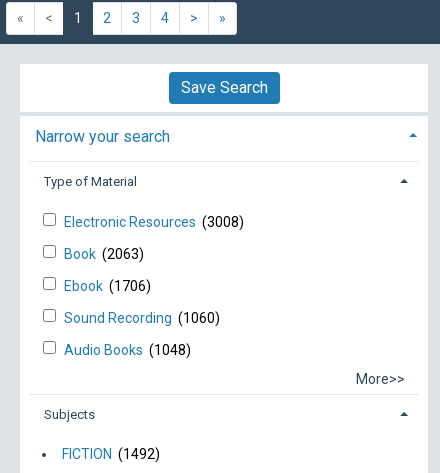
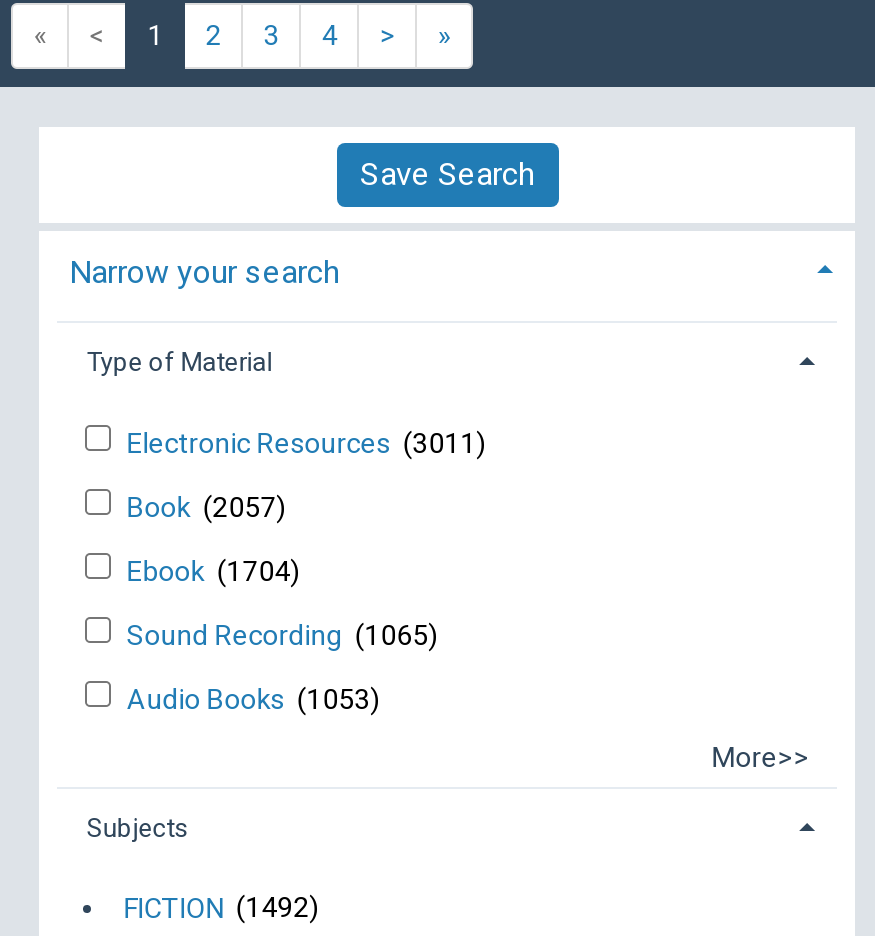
[64,214,244,230] Electronic Resources (3008) -> [127,426,487,458] Electronic Resources (3011)
[64,246,144,262] Book (2063) -> [127,490,287,522] Book (2057)
[64,278,151,294] Ebook (1706) -> [127,554,301,586] Ebook (1704)
[64,310,220,326] Sound Recording (1060) -> [127,618,439,650] Sound Recording (1065)
[64,342,191,358] Audio Books (1048) -> [127,682,381,714] Audio Books (1053)

